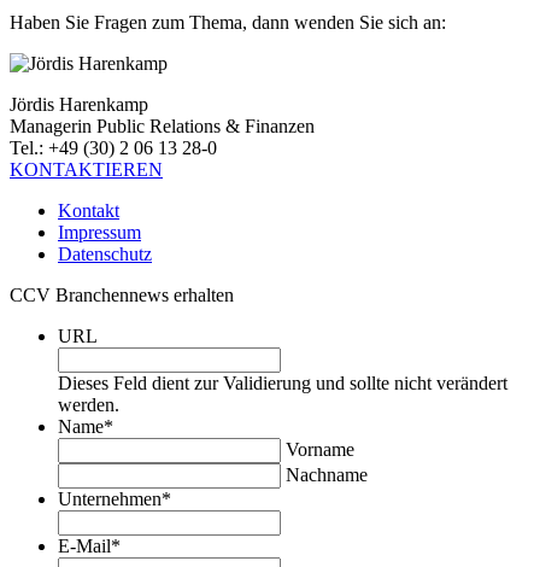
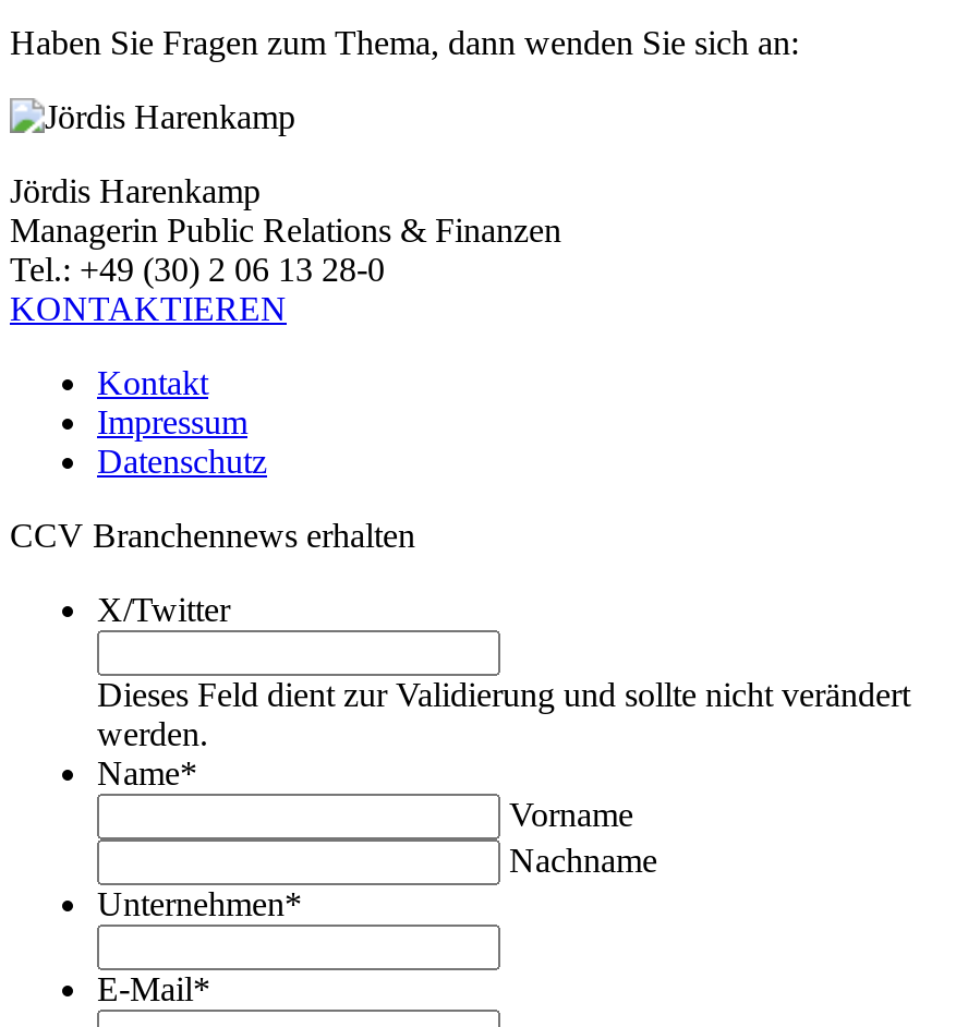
[58,325,98,346] URL -> [97,590,230,627] X/Twitter

